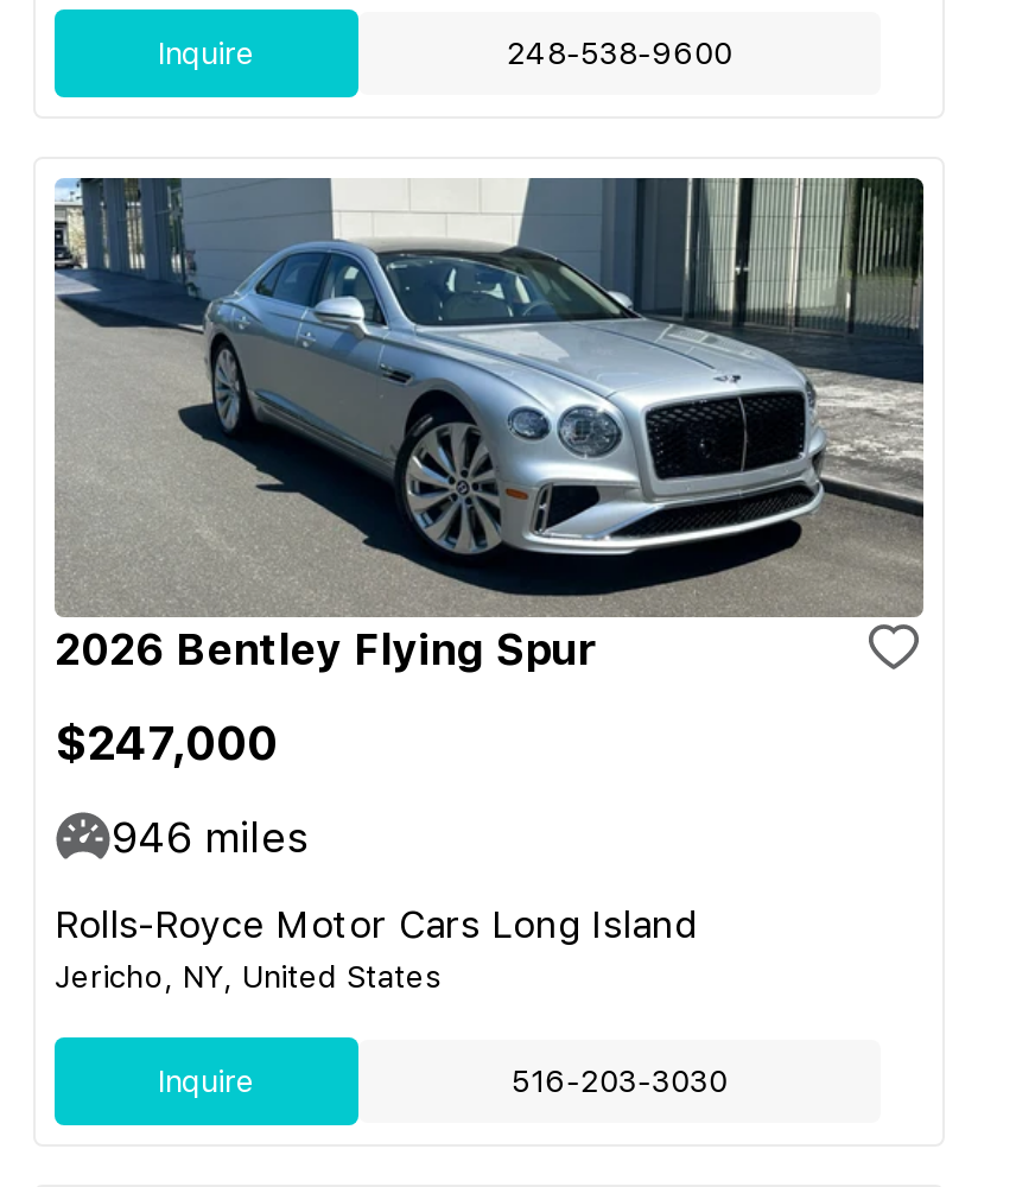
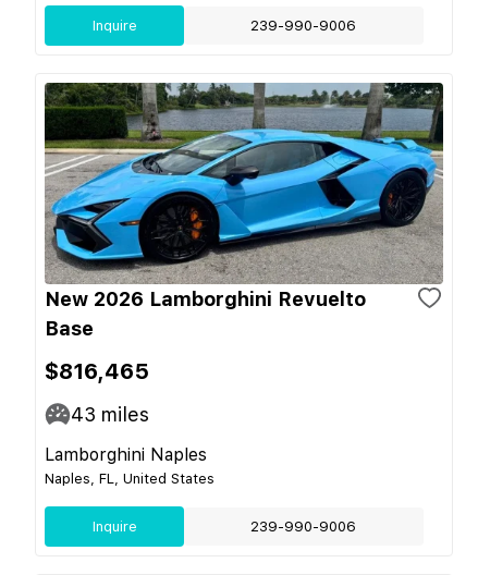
[507,35,732,71] 248-538-9600 -> [251,17,356,34] 239-990-9006
[55,176,923,674] [image] | 2026 Bentley Flying Spur -> [44,82,443,340] [image] | New 2026 Lamborghini Revuelto | Base
[55,714,278,771] $247,000 -> [45,358,149,384] $816,465
[112,811,309,861] 946 miles -> [71,403,149,426] 43 miles
[55,902,696,994] Rolls-Royce Motor Cars Long Island | Jericho, NY, United States -> [45,444,215,487] Lamborghini Naples | Naples, FL, United States
[511,1063,727,1099] 516-203-3030 -> [251,518,356,534] 239-990-9006

